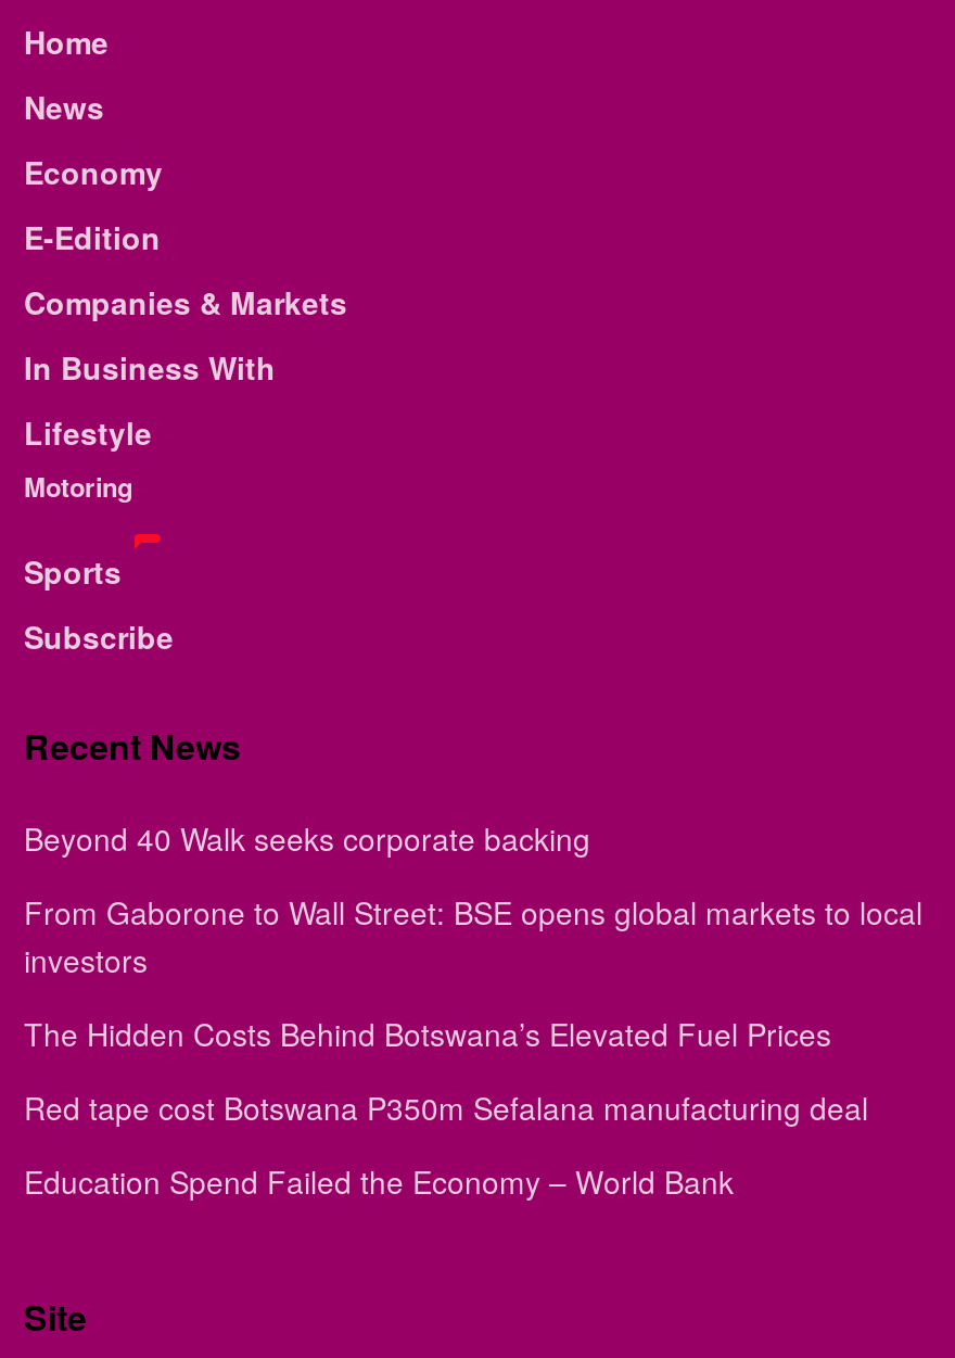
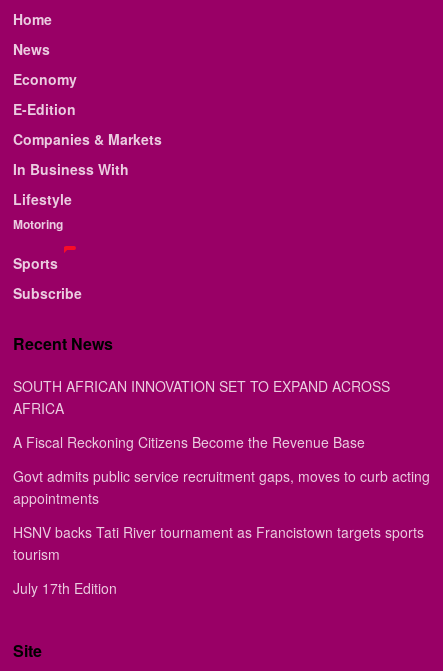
[24,815,590,859] Beyond 40 Walk seeks corporate backing -> [13,375,390,417] SOUTH AFRICAN INNOVATION SET TO EXPAND ACROSS | AFRICA
[24,889,922,980] From Gaborone to Wall Street: BSE opens global markets to local | investors -> [13,431,365,451] A Fiscal Reckoning Citizens Become the Revenue Base
[24,1011,831,1054] The Hidden Costs Behind Botswana’s Elevated Fuel Prices -> [13,465,430,507] Govt admits public service recruitment gaps, moves to curb acting | appointments
[24,1084,868,1128] Red tape cost Botswana P350m Sefalana manufacturing deal -> [13,521,424,563] HSNV backs Tati River tournament as Francistown targets sports | tourism
[24,1158,734,1202] Education Spend Failed the Economy – World Bank -> [13,577,117,597] July 17th Edition

